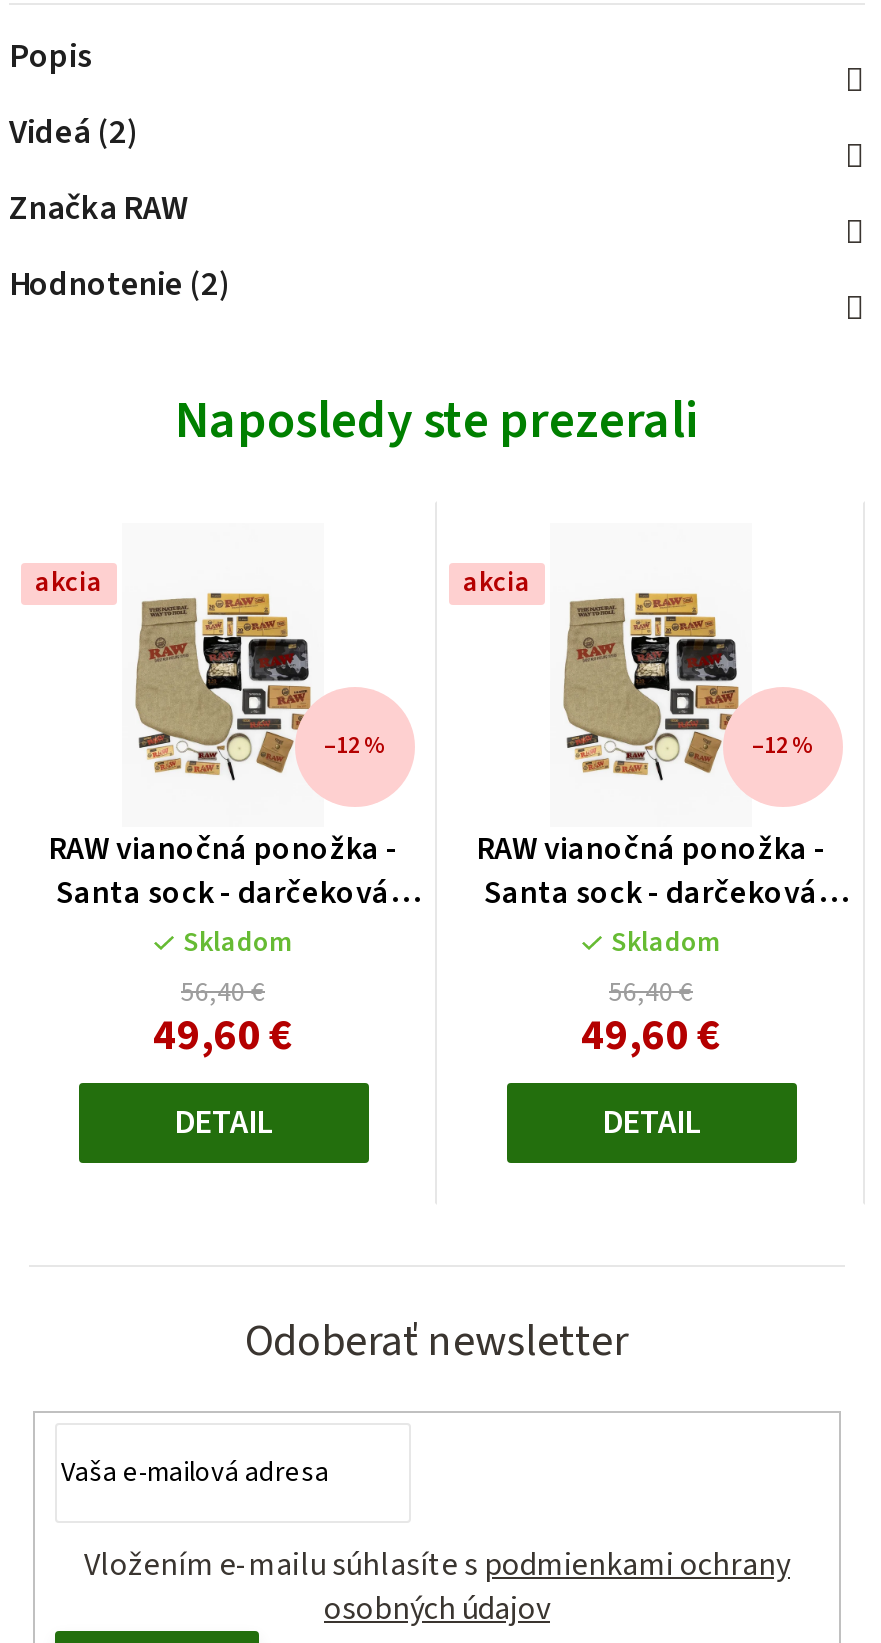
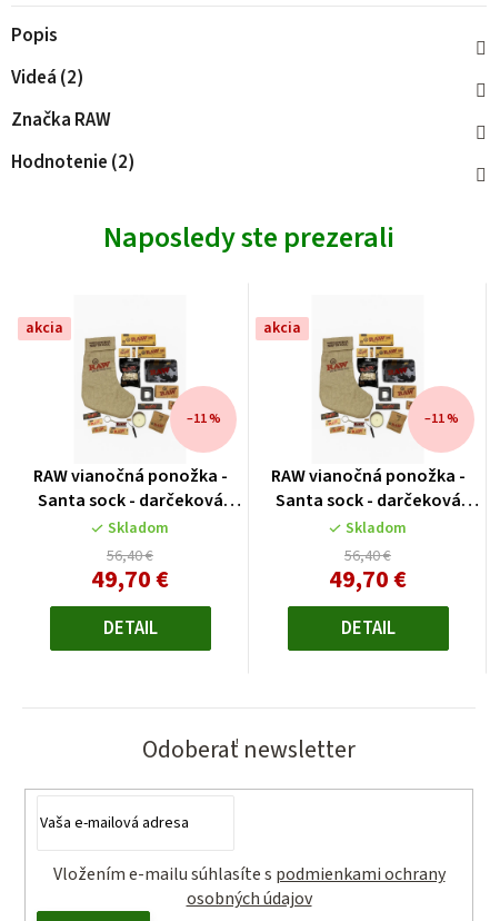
[324,730,386,764] –12 % -> [186,410,221,429] –11 %
[752,730,814,764] –12 % -> [424,410,458,429] –11 %
[153,1002,293,1066] 49,60 € -> [91,561,169,597] 49,70 €
[581,1002,721,1066] 49,60 € -> [329,561,407,597] 49,70 €

